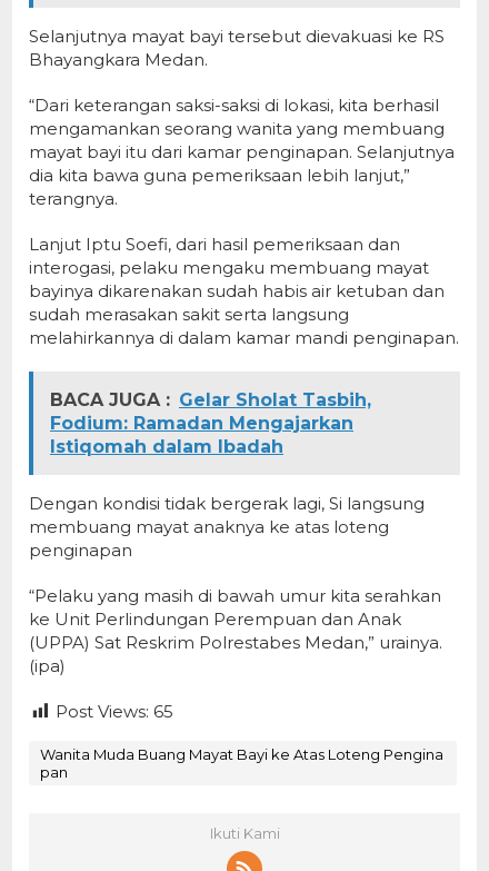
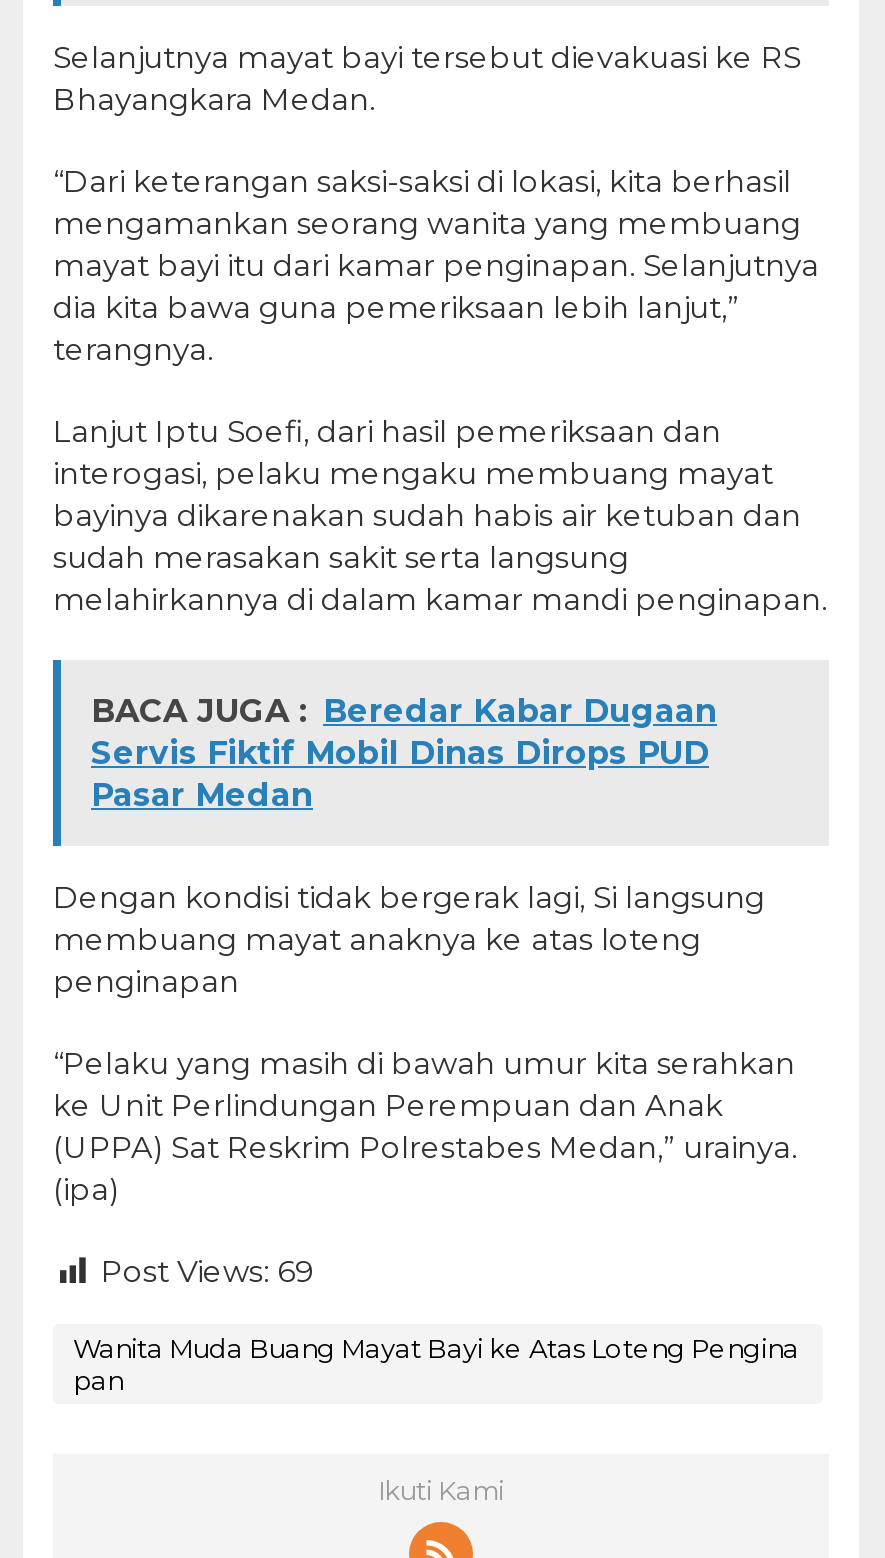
[50,389,371,457] BACA JUGA : Gelar Sholat Tasbih, | Fodium: Ramadan Mengajarkan | Istiqomah dalam Ibadah -> [91,692,717,814] BACA JUGA : Beredar Kabar Dugaan | Servis Fiktif Mobil Dinas Dirops PUD | Pasar Medan
[56,701,173,722] Post Views: 65 -> [101,1252,315,1290] Post Views: 69

